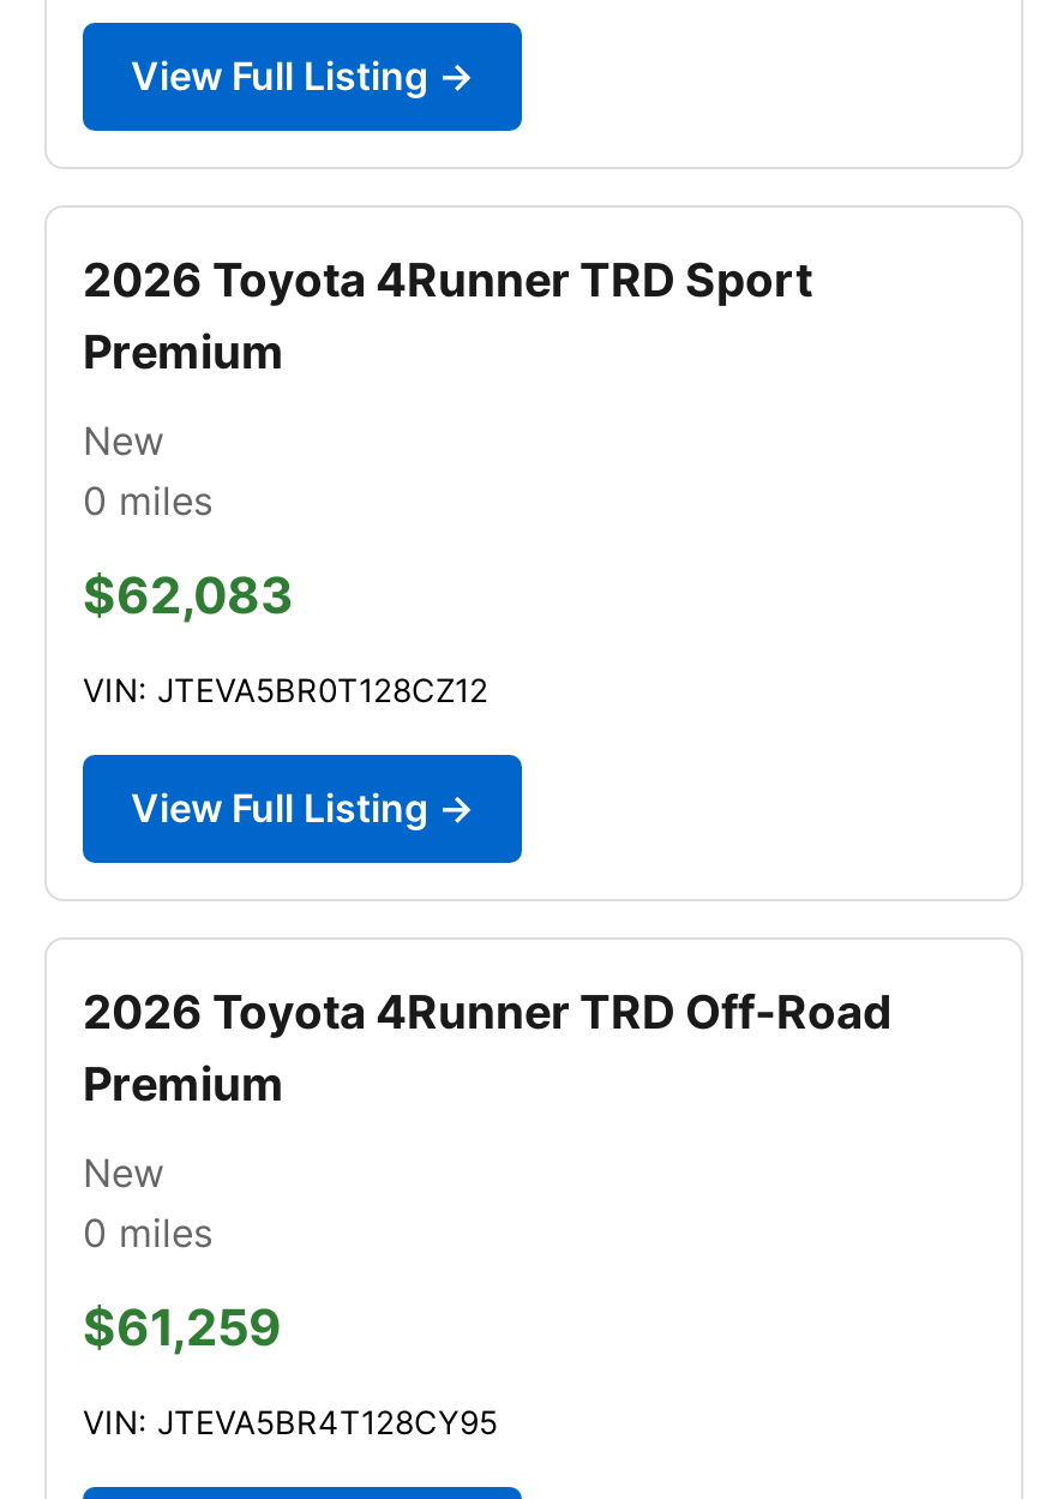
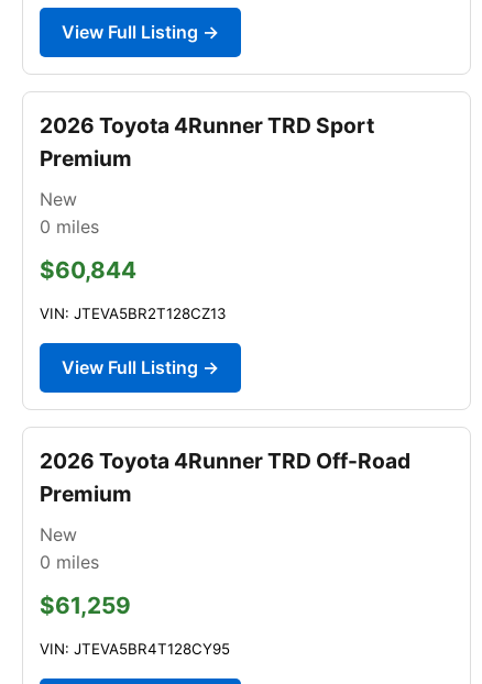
[83,565,294,625] $62,083 -> [40,256,136,284] $60,844
[83,671,488,709] VIN: JTEVA5BR0T128CZ12 -> [40,305,226,322] VIN: JTEVA5BR2T128CZ13

